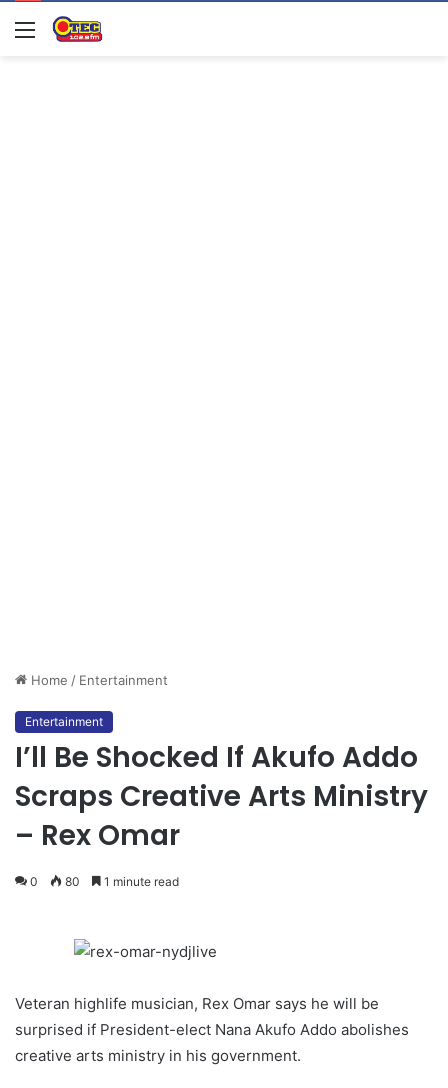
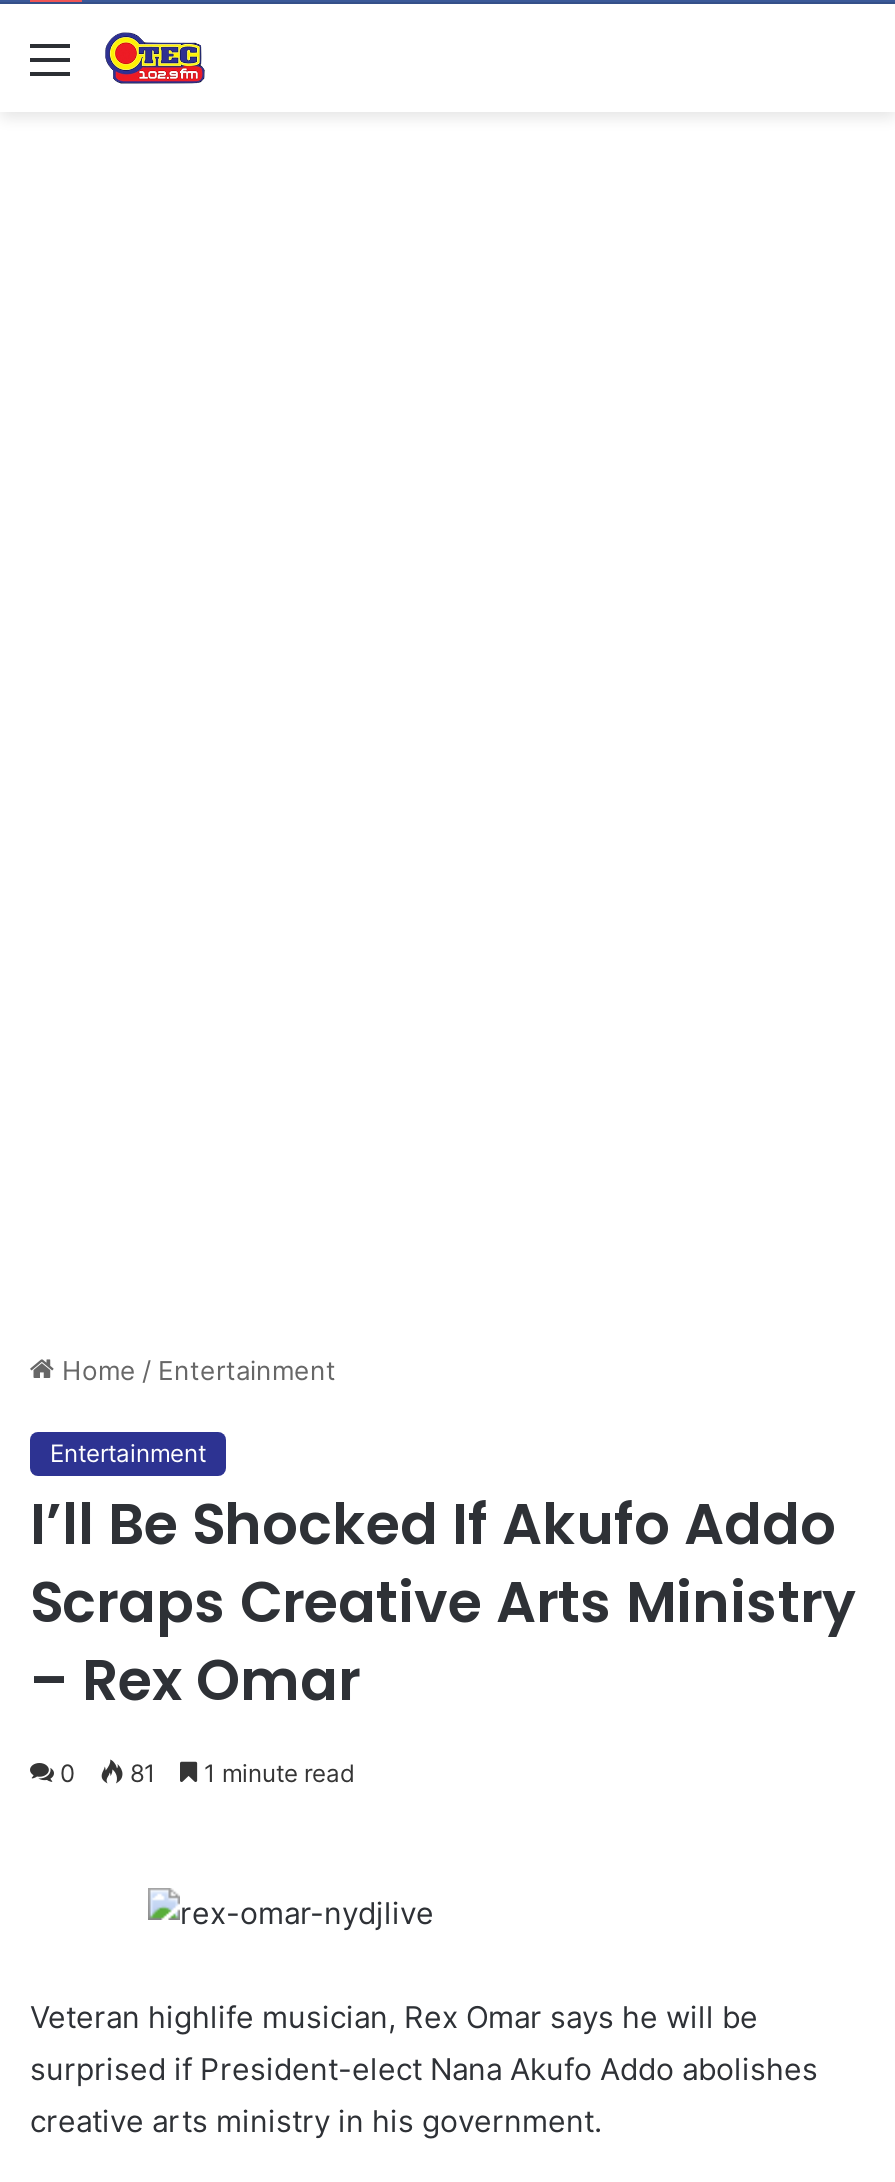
[30,874,179,889] 0 80 1 minute read -> [60,1758,354,1788] 0 81 1 minute read

